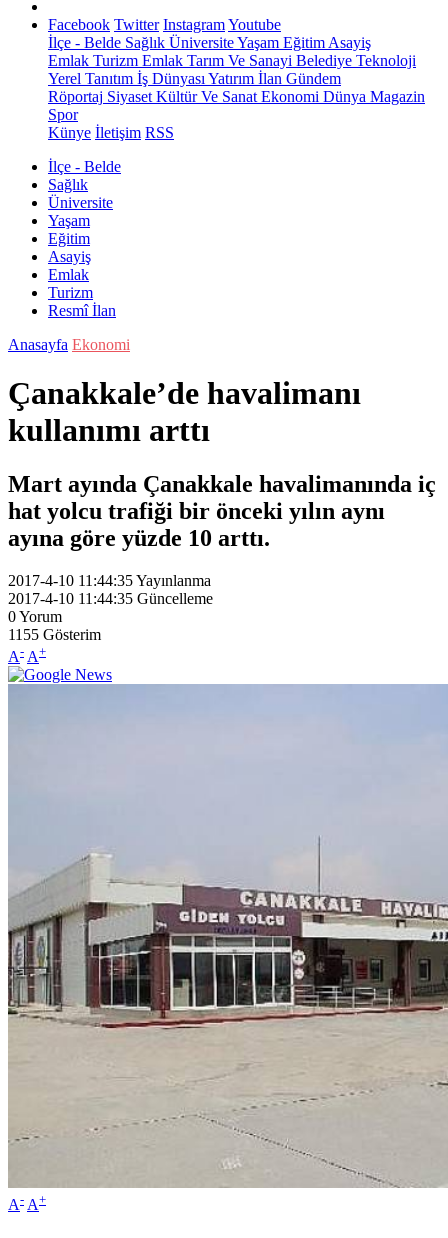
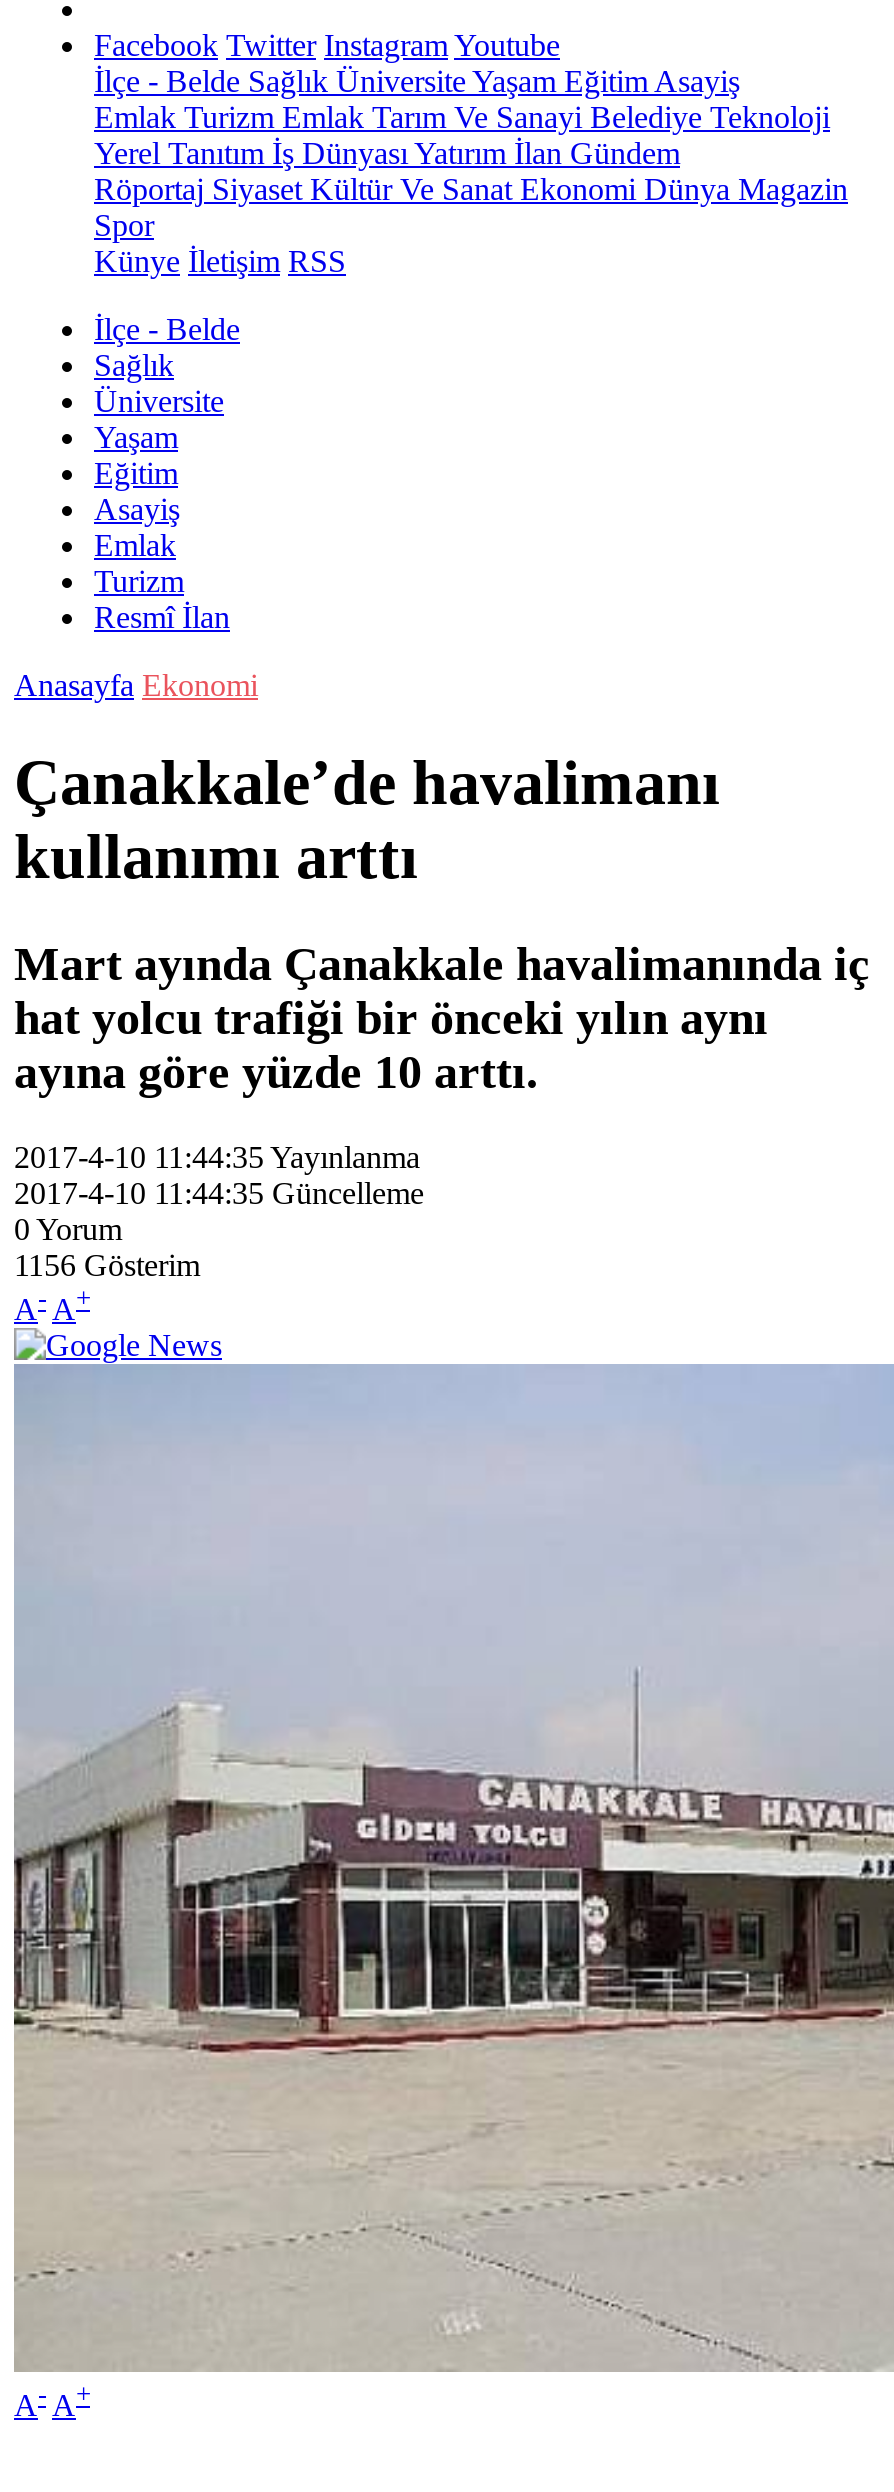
[8,626,101,643] 1155 Gösterim -> [14,1248,200,1282] 1156 Gösterim

